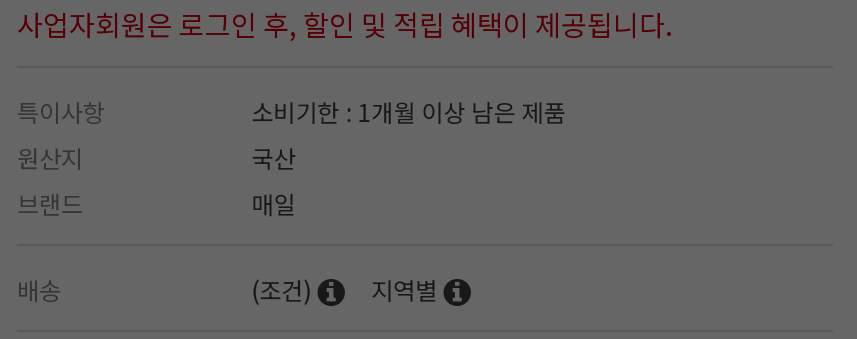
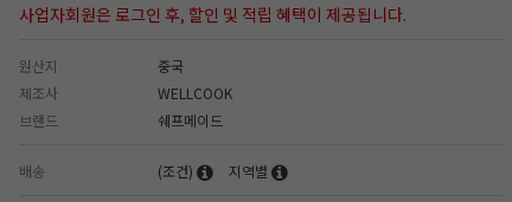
[17,94,565,128] 특이사항 | 소비기한 : 1개월 이상 남은 제품 -> none
moved [17,140,83,174] -> [19,56,58,76]: 원산지
[251,140,295,174] 국산 -> [19,56,233,103] 중국 | 제조사 | WELLCOOK
[251,186,295,220] 매일 -> [158,110,223,130] 쉐프메이드

